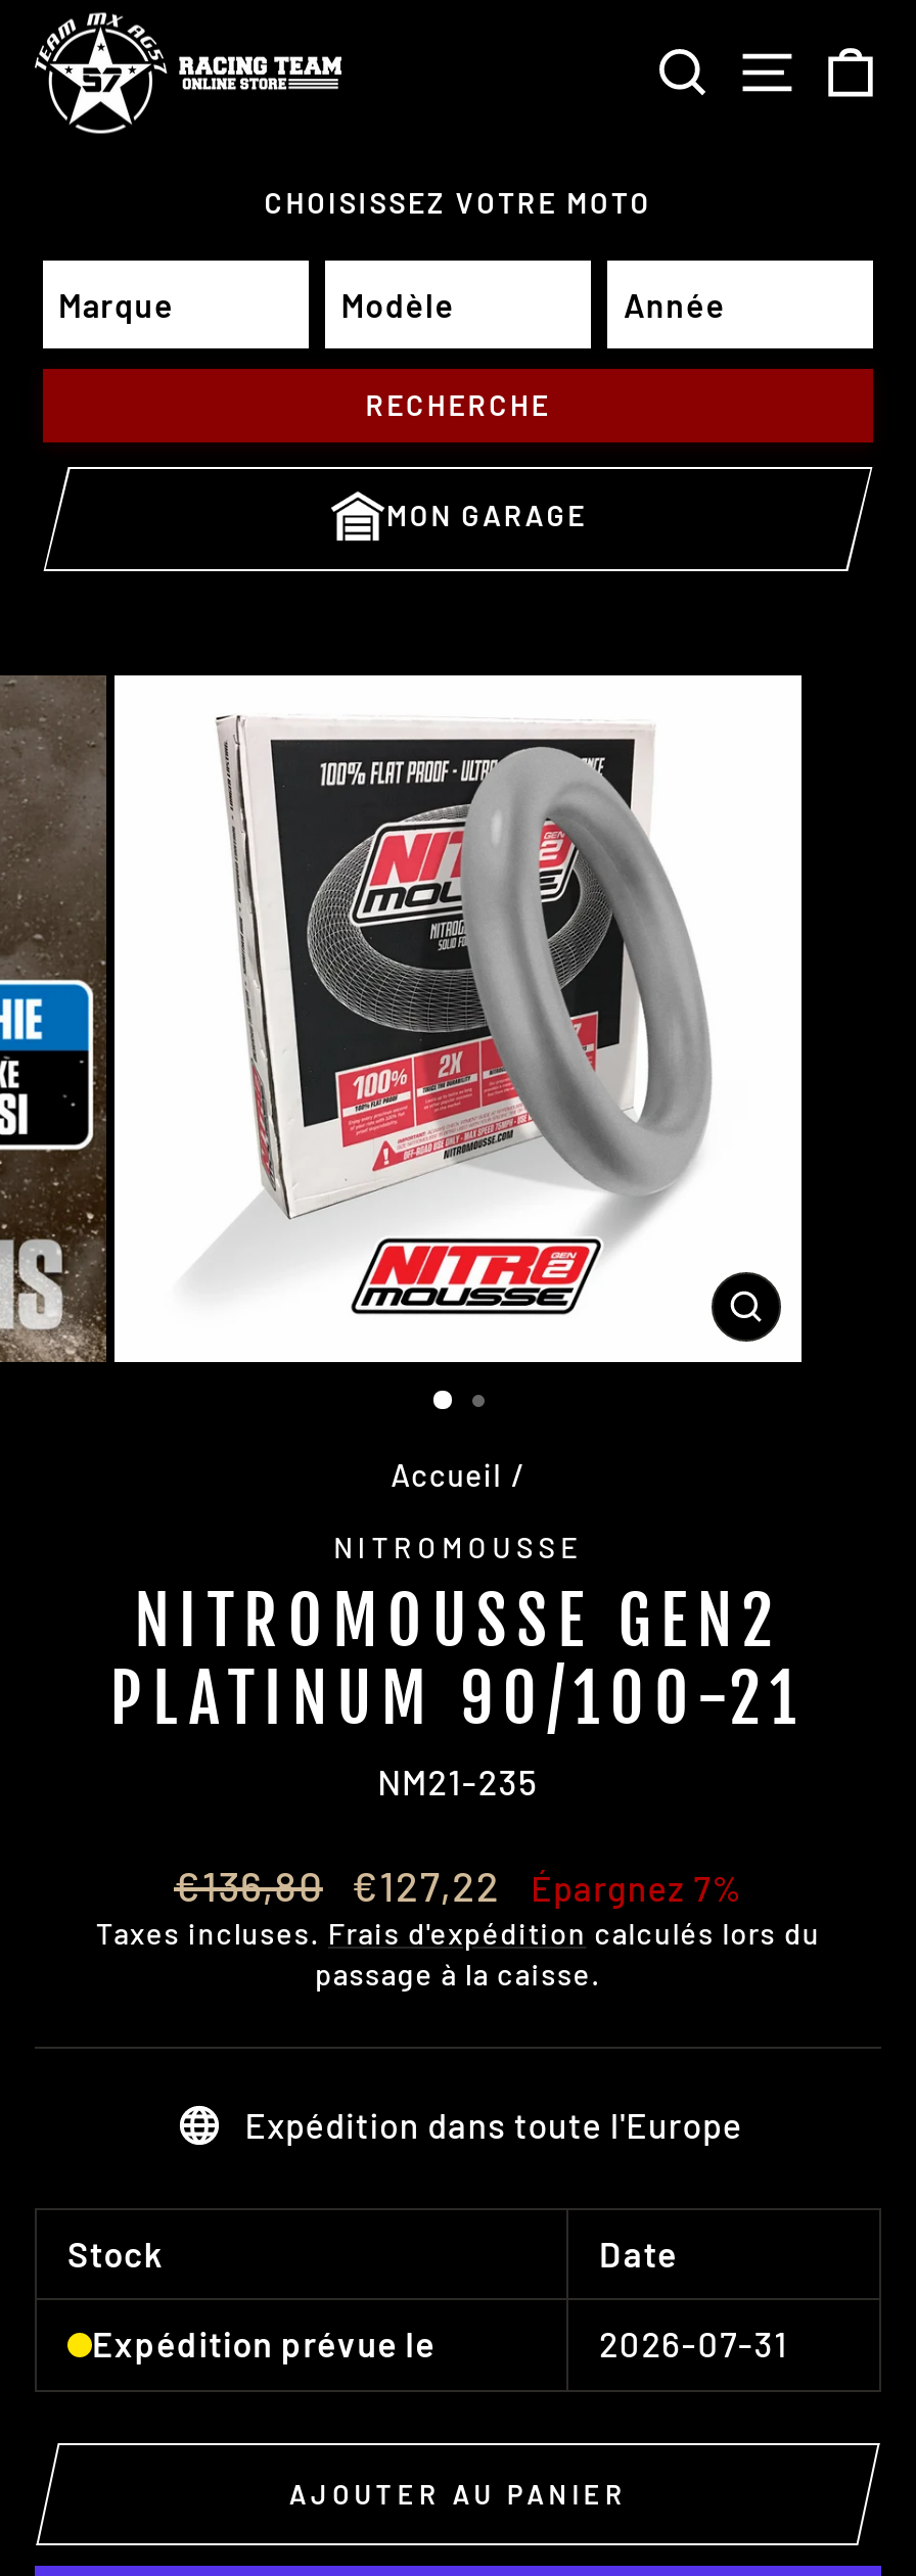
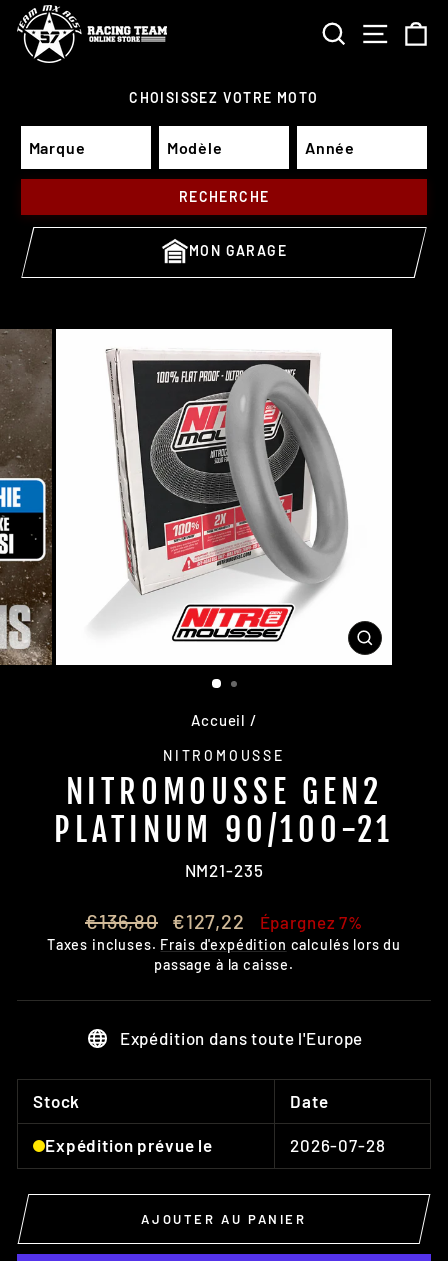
[599,2322,788,2362] 2026-07-31 -> [290,1134,385,1154] 2026-07-28

